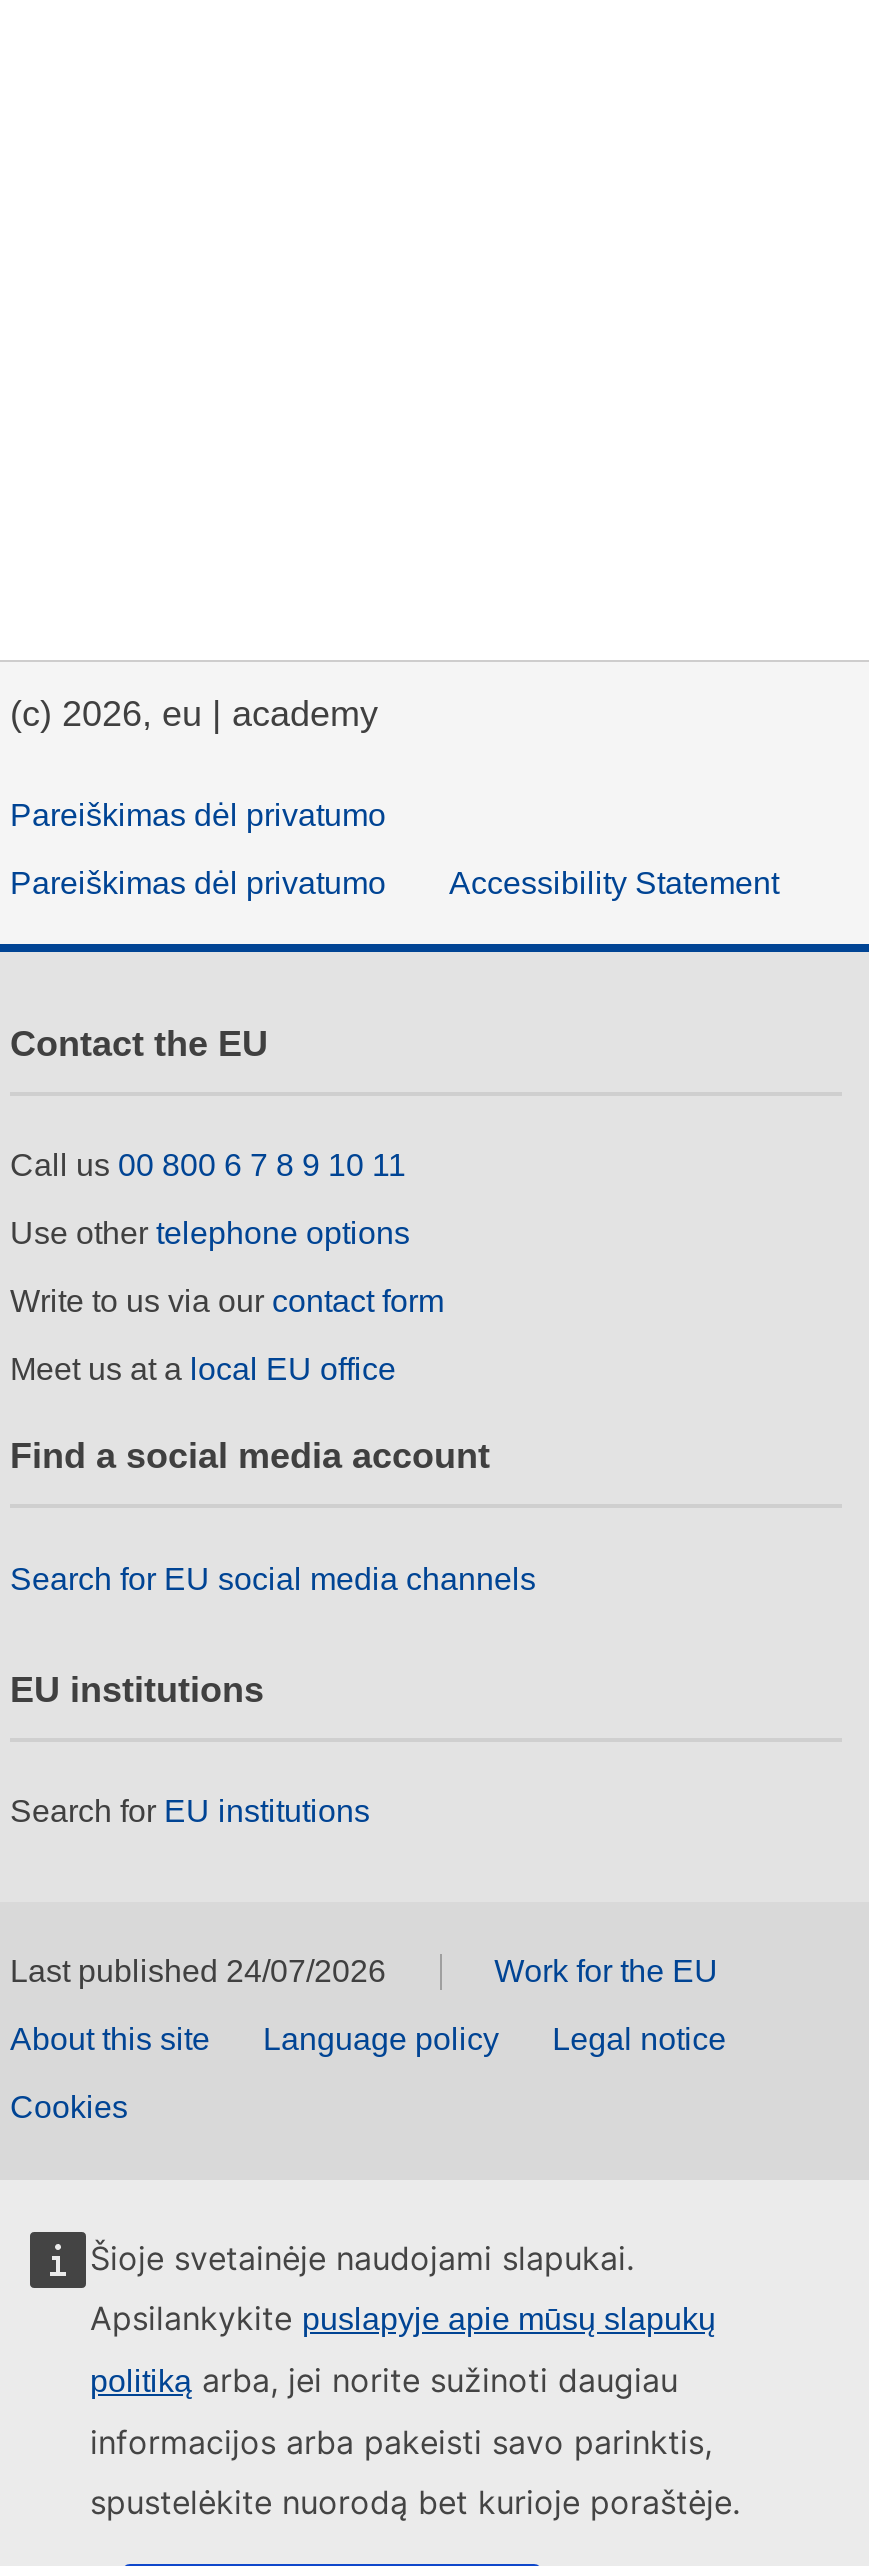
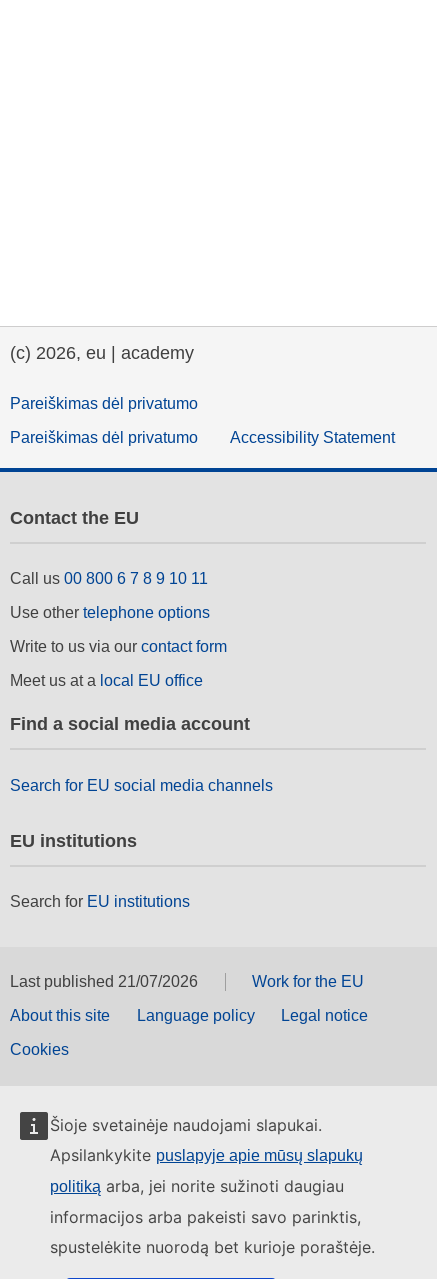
[10,1955,386,1989] Last published 24/07/2026 -> [10,973,198,990] Last published 21/07/2026

